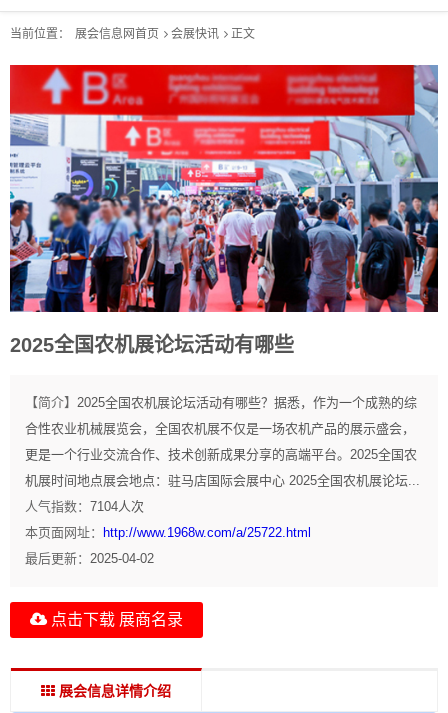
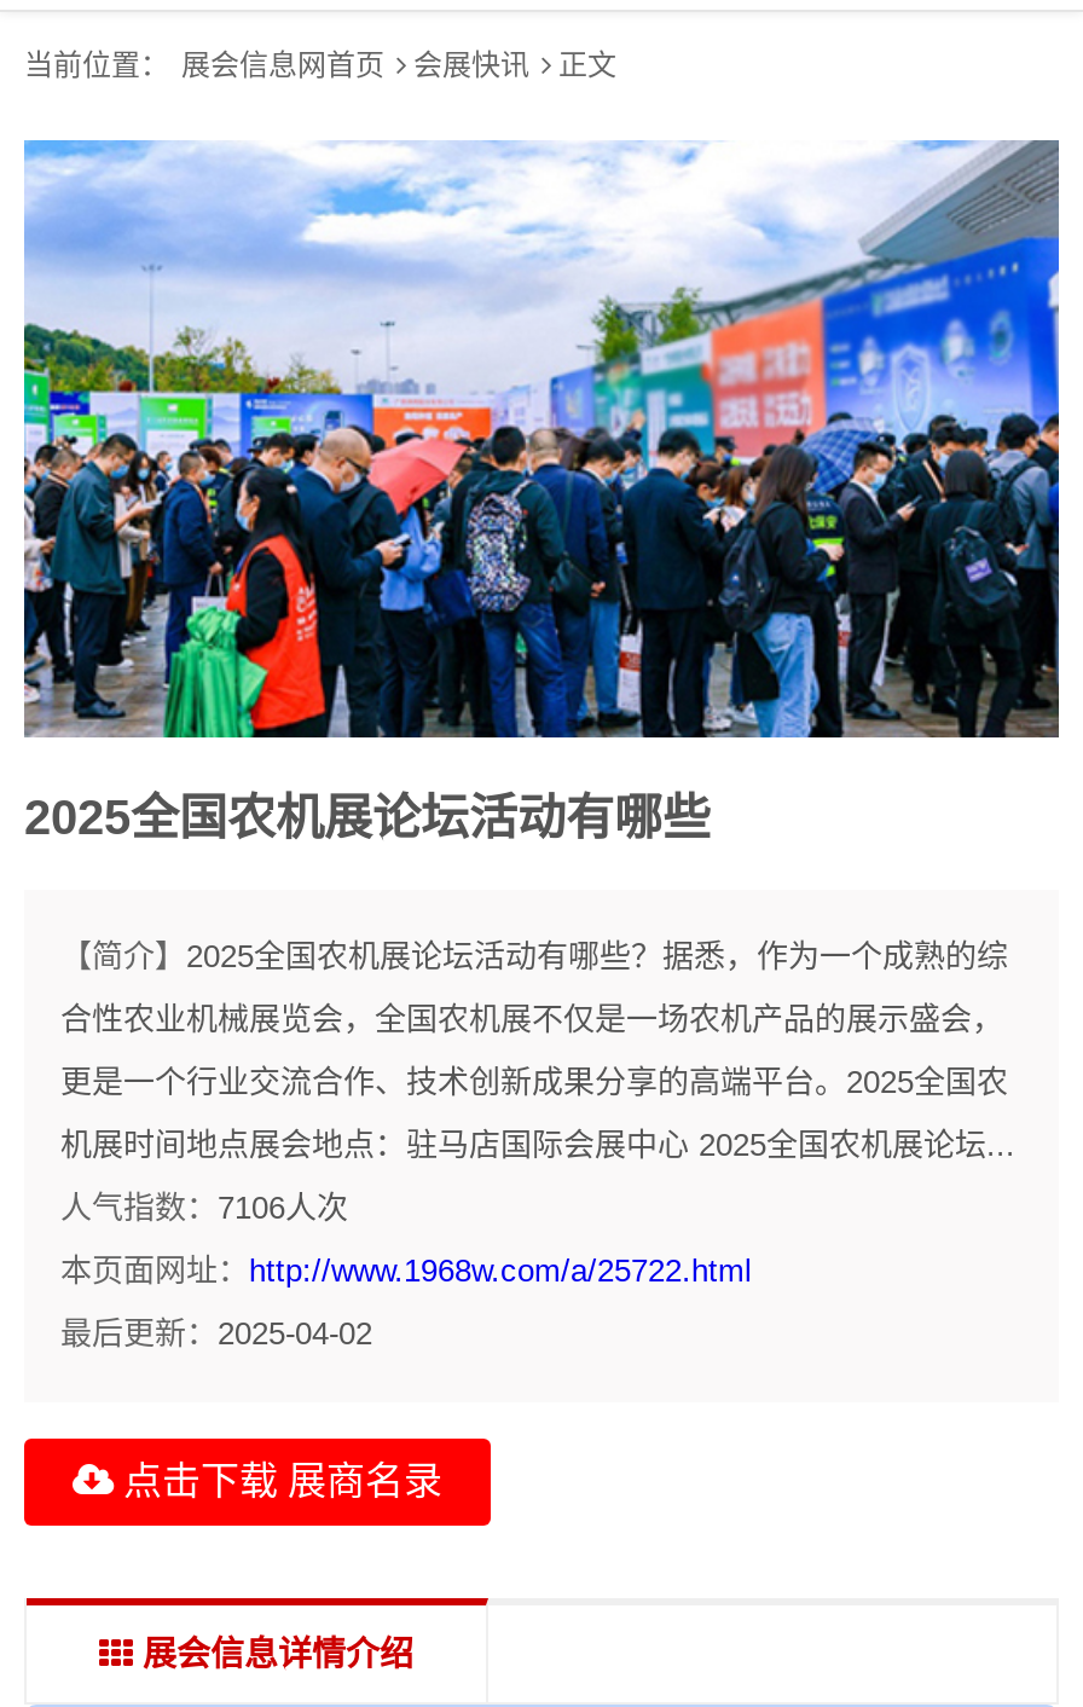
[9,64,439,313] [image] -> [22,138,1061,740] [image]
[25,499,144,514] 人气指数：7104人次 -> [60,1189,348,1226] 人气指数：7106人次

